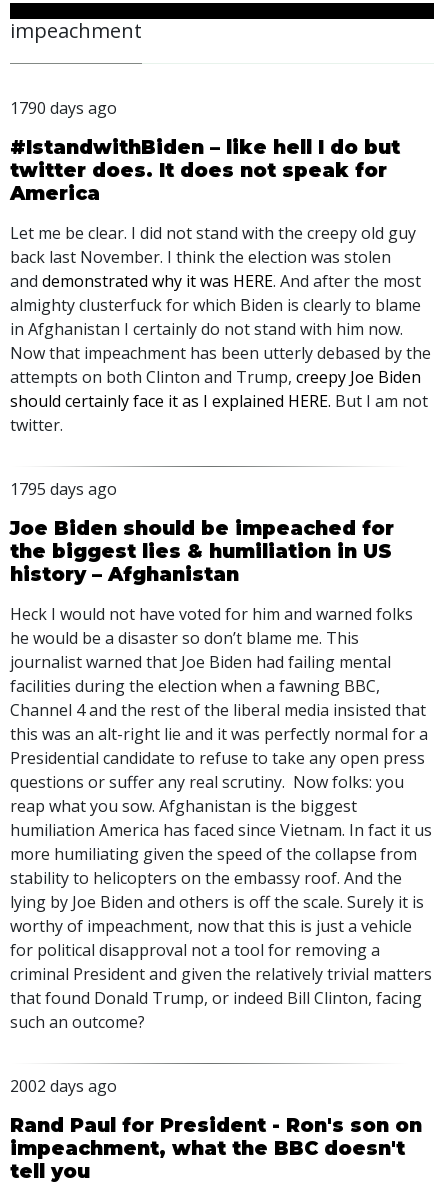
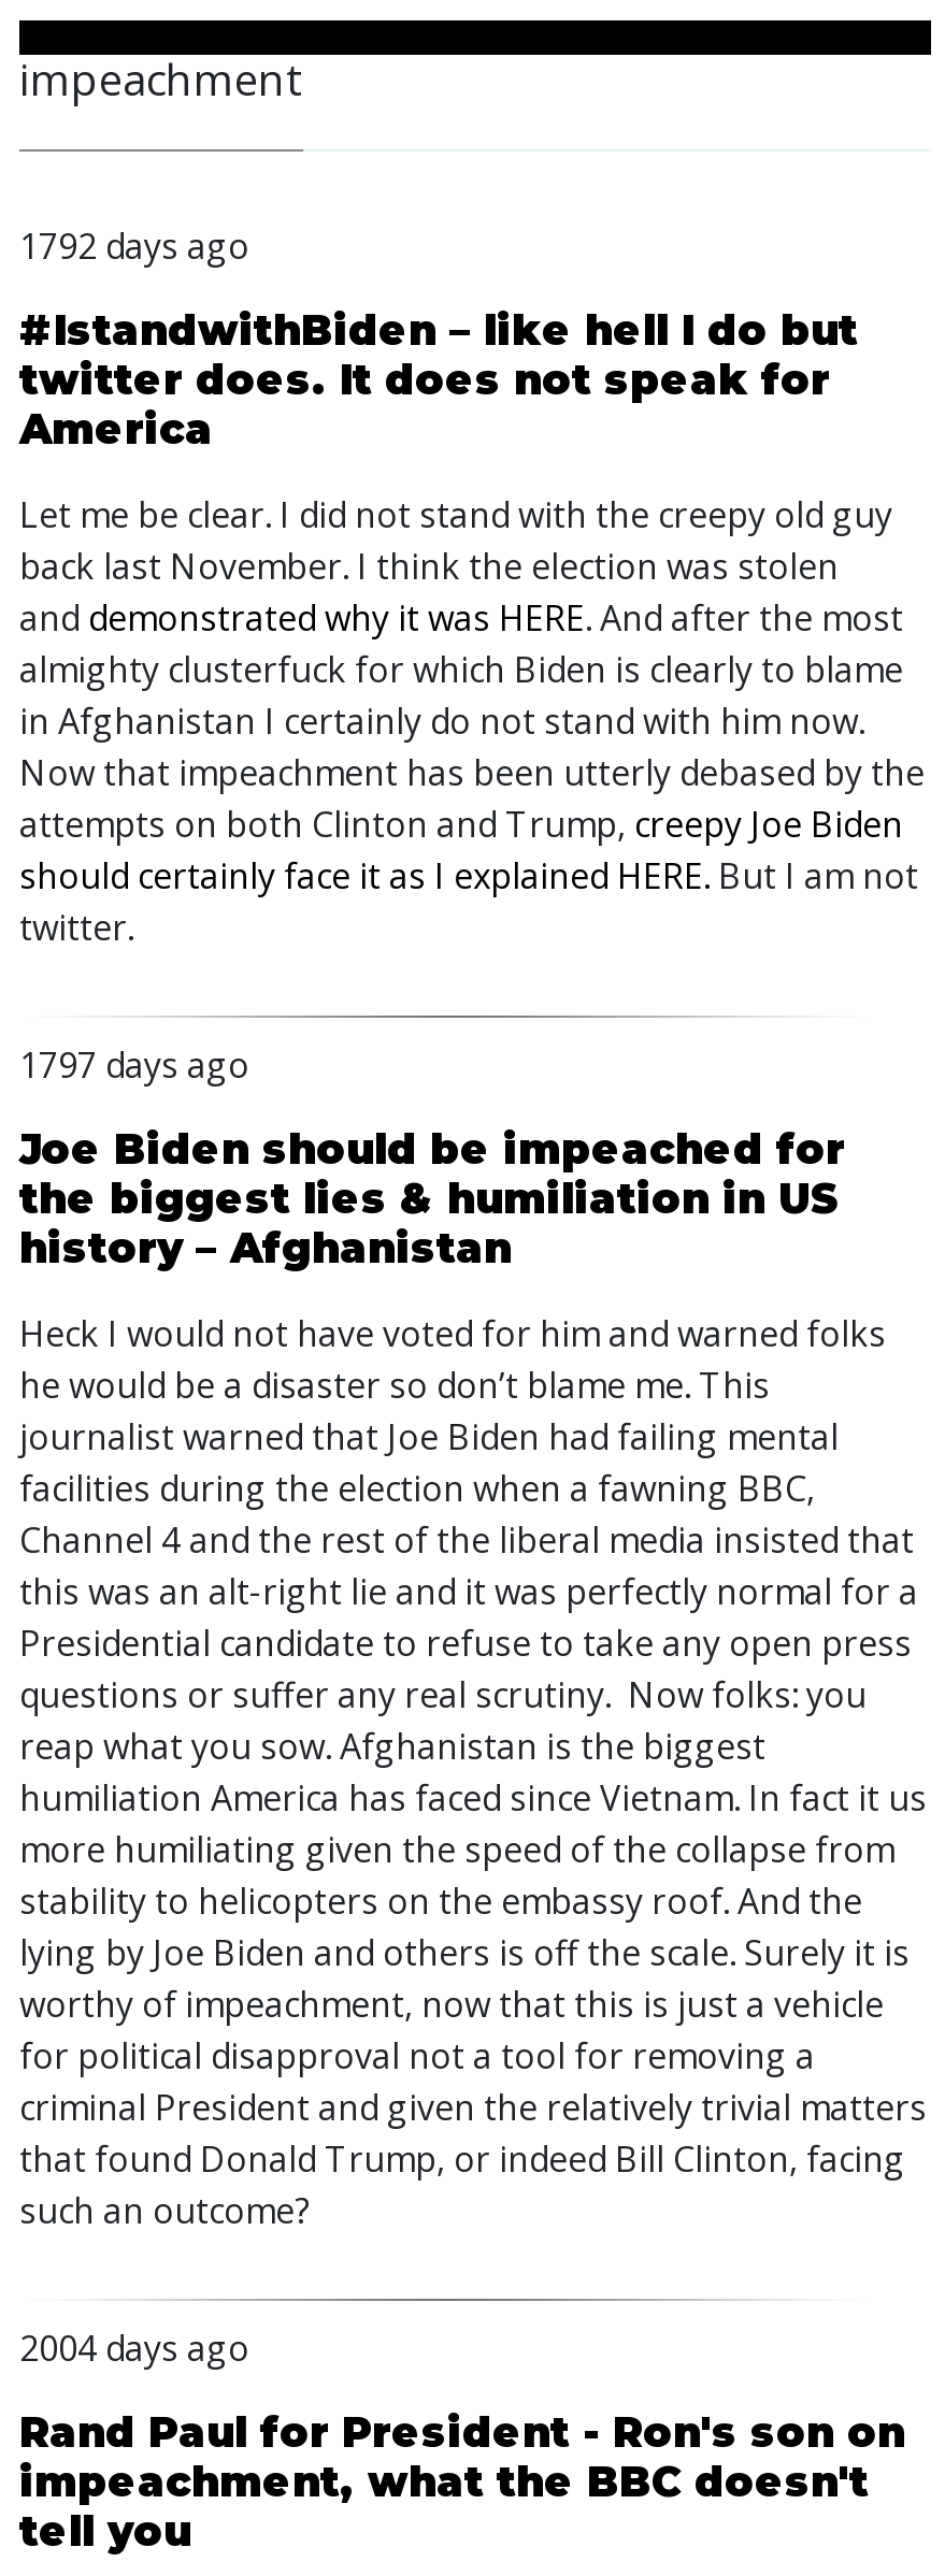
[10,97,117,119] 1790 days ago -> [19,222,249,270] 1792 days ago
[10,478,117,500] 1795 days ago -> [19,1041,249,1089] 1797 days ago
[10,1075,117,1097] 2002 days ago -> [19,2325,249,2372] 2004 days ago

